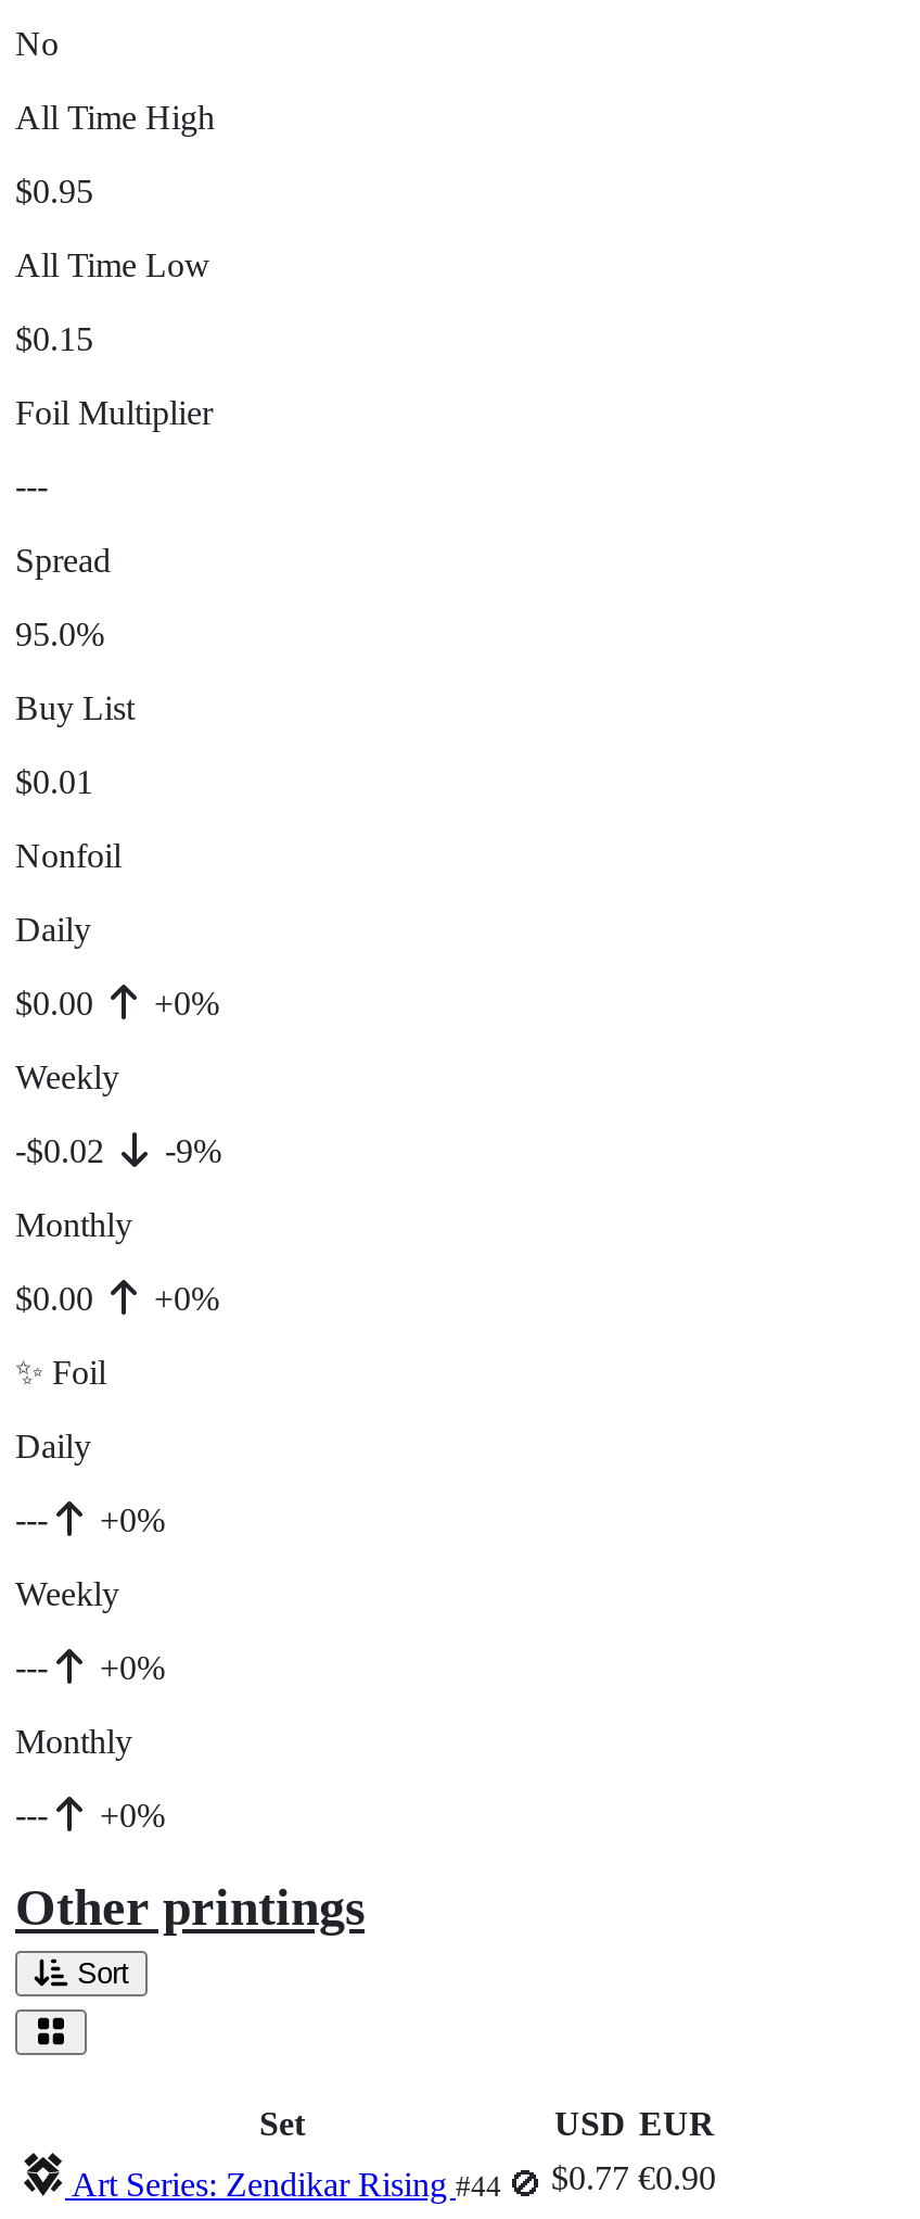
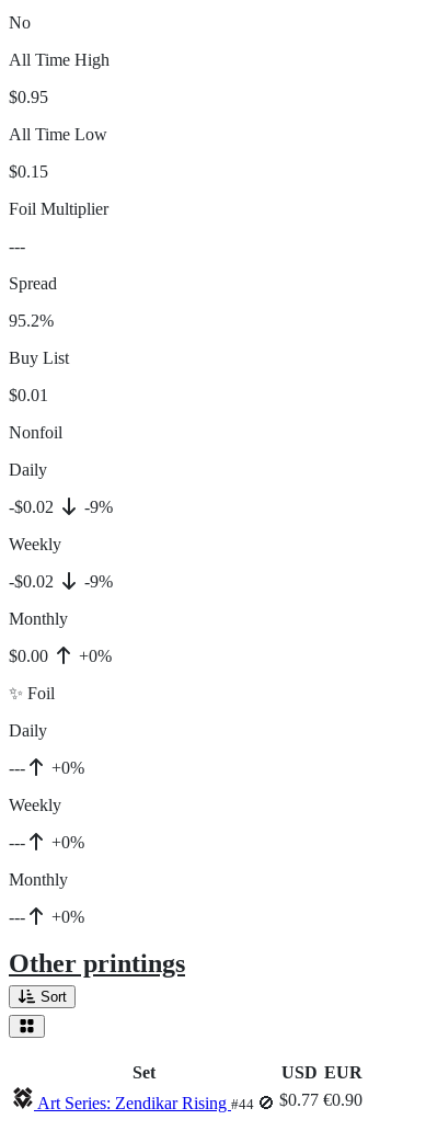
[15,616,104,653] 95.0% -> [9,311,54,330] 95.2%
[15,985,102,1022] $0.00 -> [9,498,58,516] -$0.02
[145,985,219,1022] +0% -> [80,498,113,516] -9%

